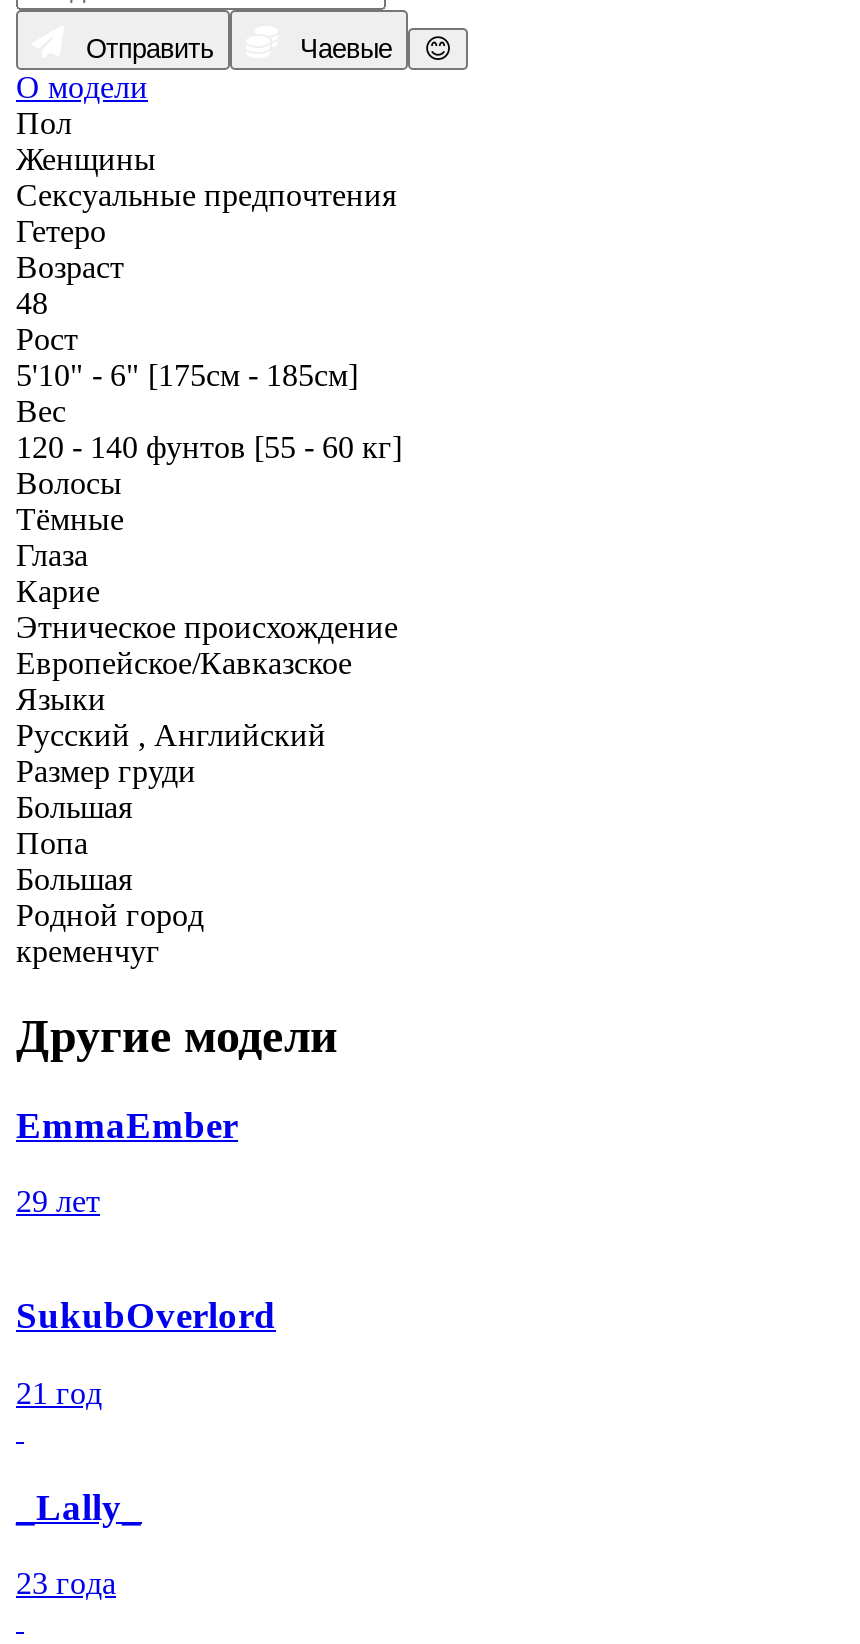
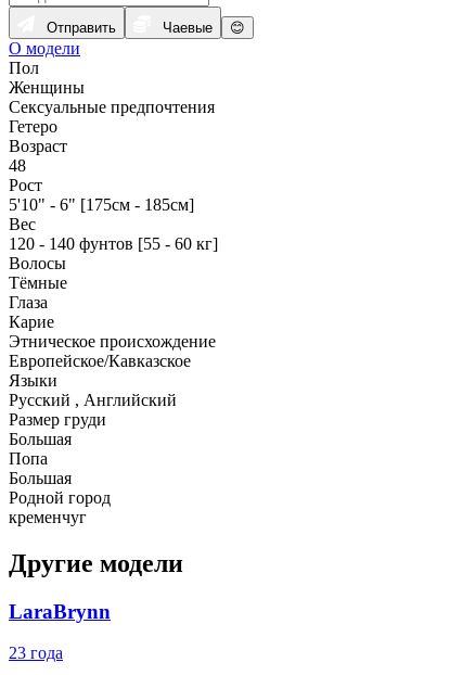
[16,1103,276,1527] EmmaEmber | 29 лет | SukubOverlord | 21 год | _Lally_ -> [9,600,111,623] LaraBrynn

